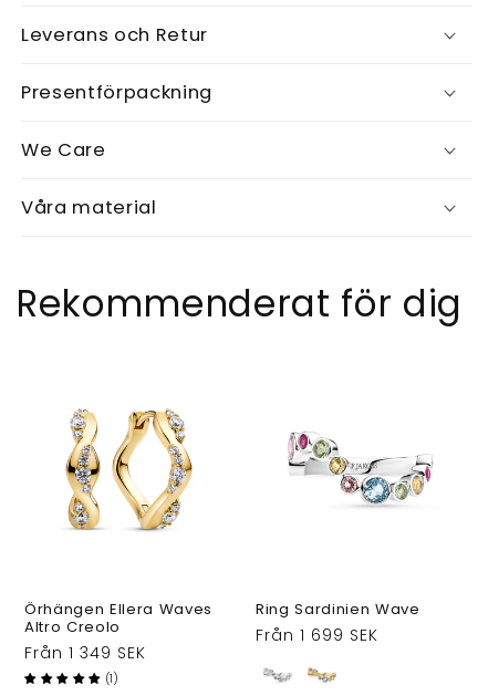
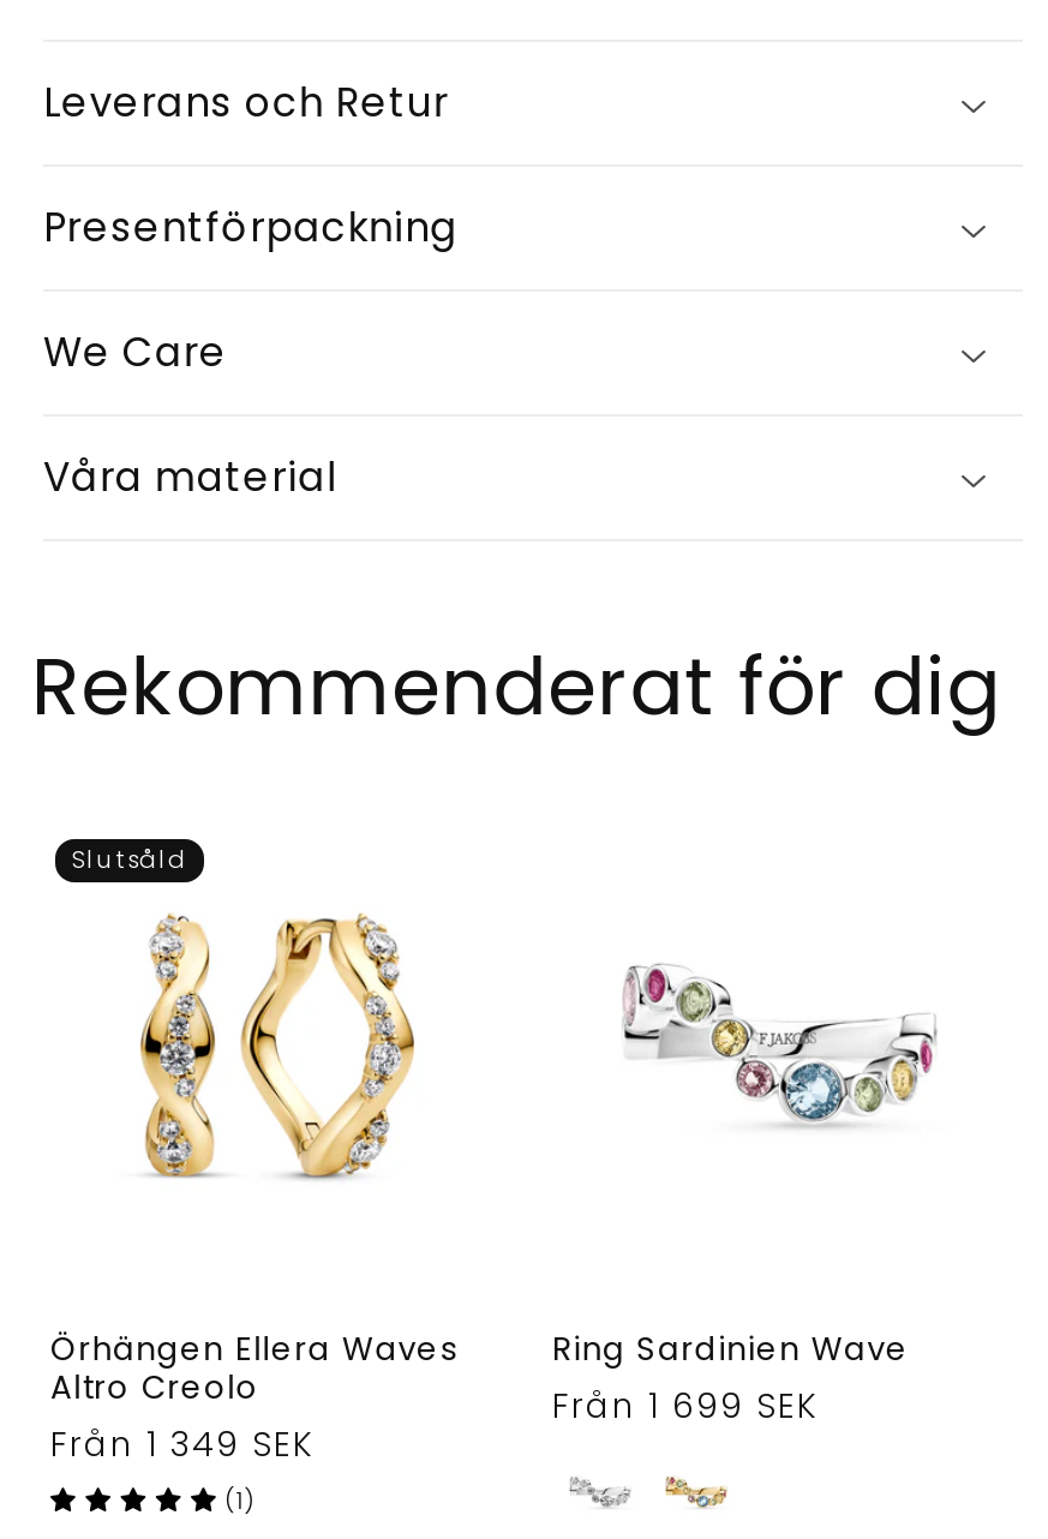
none -> [72,842,187,878] Slutsåld

